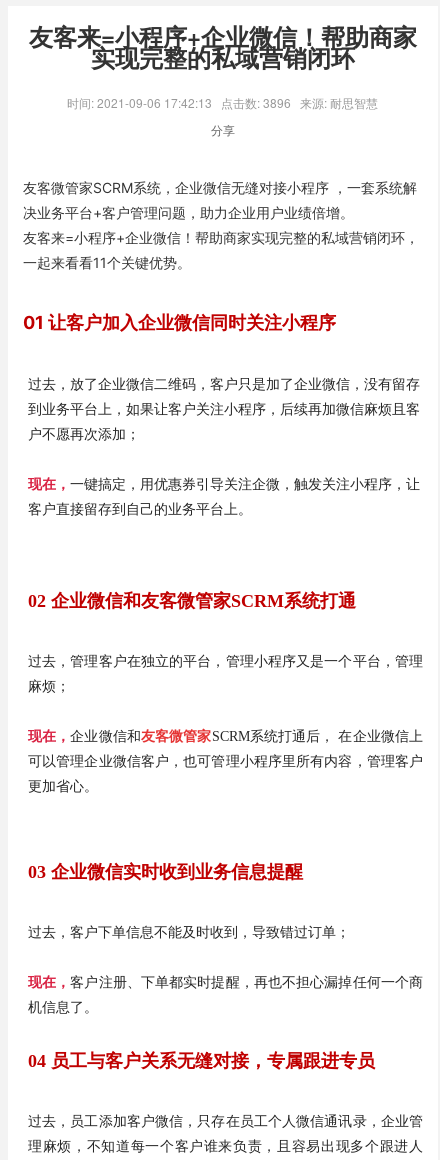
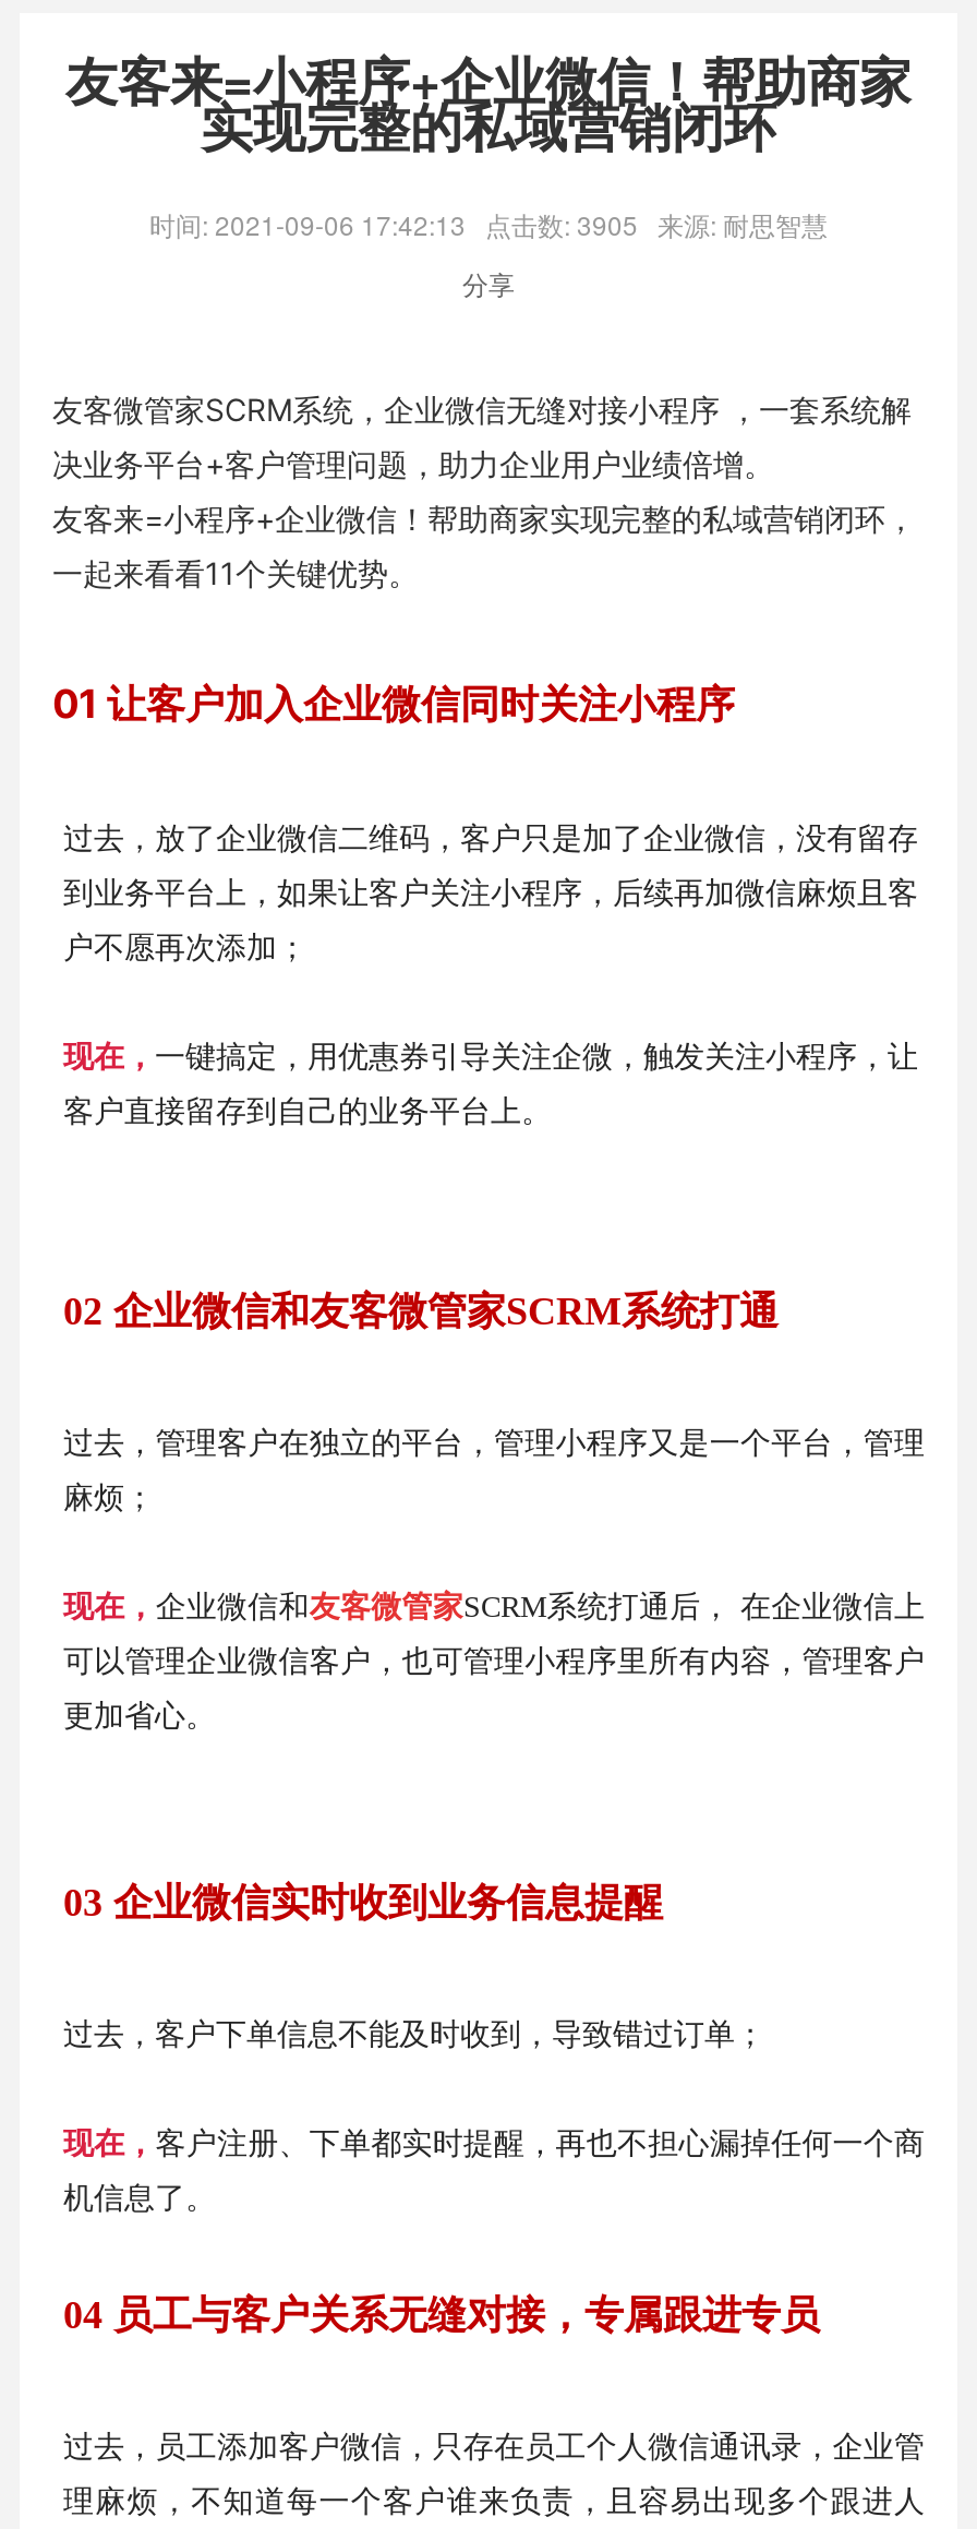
[67,94,378,111] 时间: 2021-09-06 17:42:13 点击数: 3896 来源: 耐思智慧 -> [149,205,828,242] 时间: 2021-09-06 17:42:13 点击数: 3905 来源: 耐思智慧

